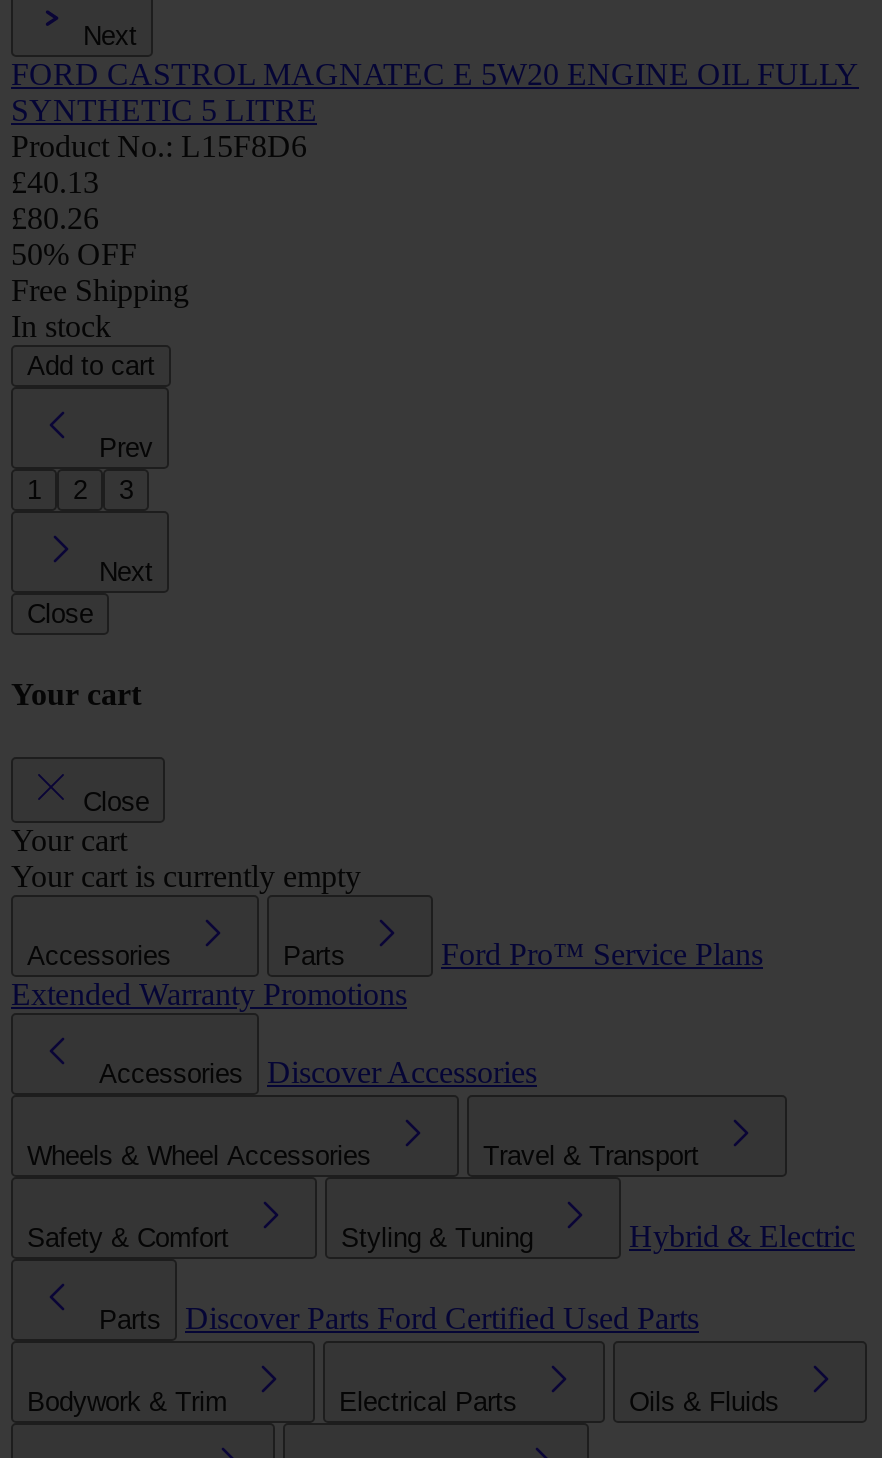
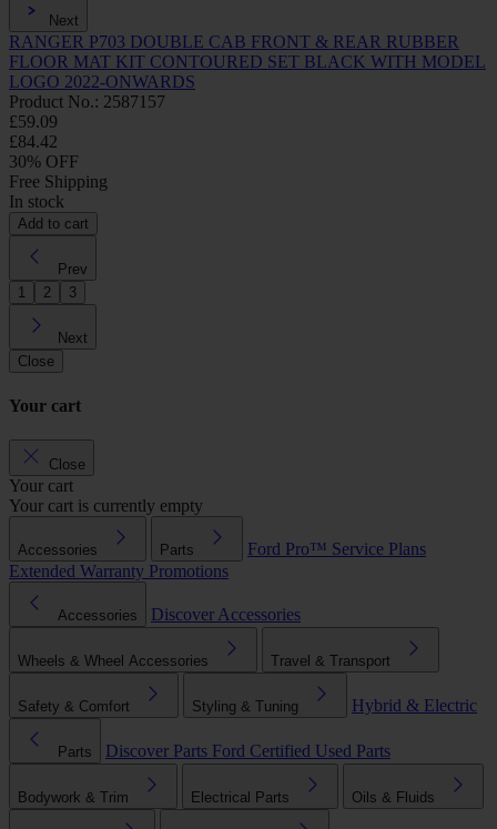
[11,57,859,271] FORD CASTROL MAGNATEC E 5W20 ENGINE OIL FULLY | SYNTHETIC 5 LITRE | Product No.: L15F8D6 | £40.13 | £80.26 | 50% OFF -> [9,32,486,171] RANGER P703 DOUBLE CAB FRONT & REAR RUBBER | FLOOR MAT KIT CONTOURED SET BLACK WITH MODEL | LOGO 2022-ONWARDS | Product No.: 2587157 | £59.09 | £84.42 | 30% OFF

